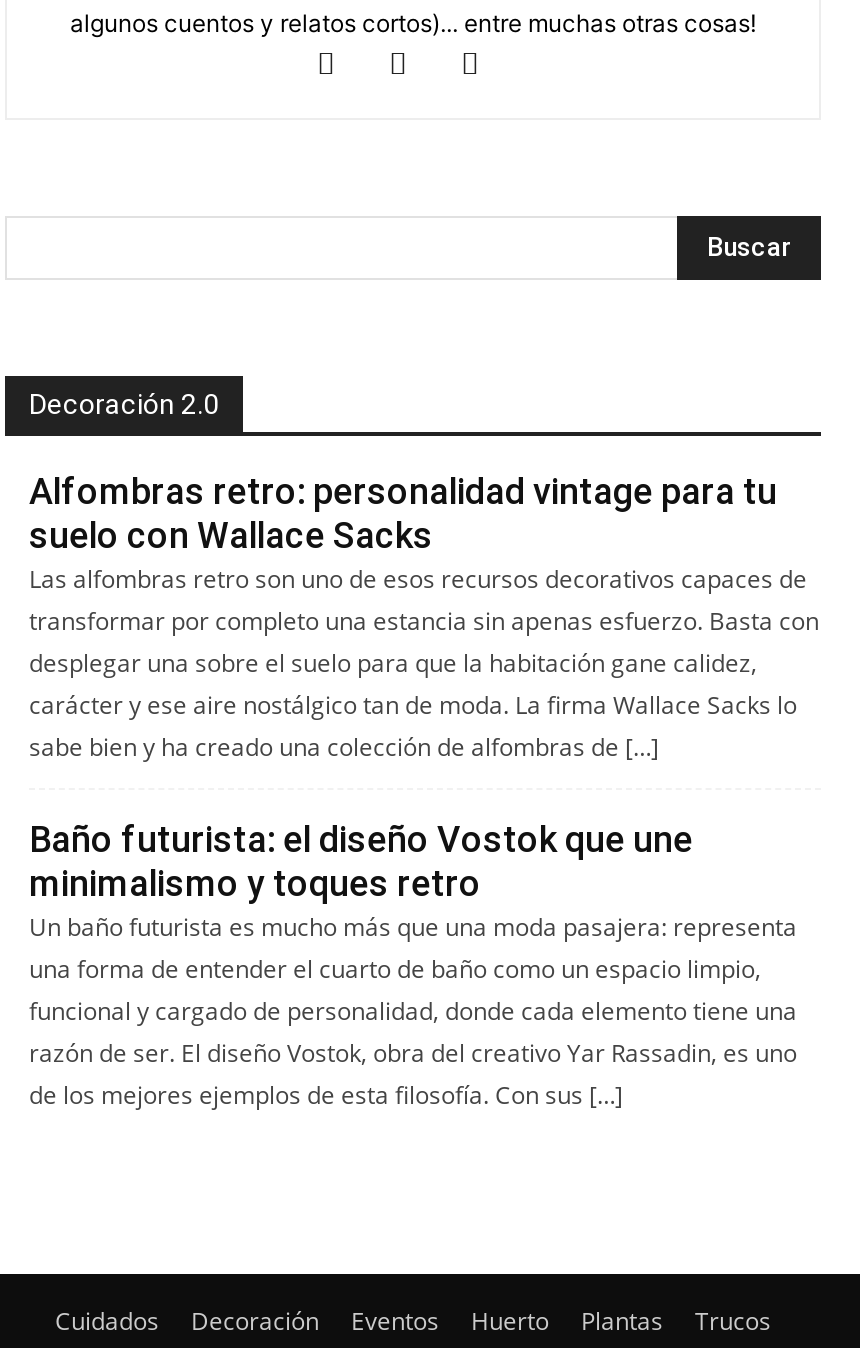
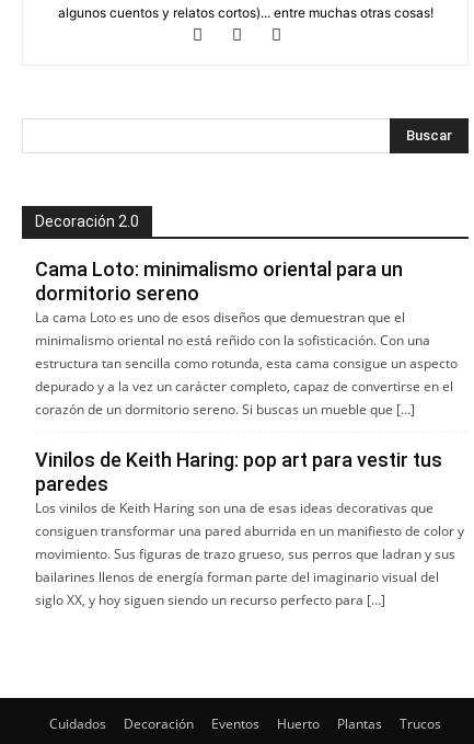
[29,470,819,764] Alfombras retro: personalidad vintage para tu | suelo con Wallace Sacks | Las alfombras retro son uno de esos recursos decorativos capaces de | transformar por completo una estancia sin apenas esfuerzo. Basta con | desplegar una sobre el suelo para que la habitación gane calidez, | carácter y ese aire nostálgico tan de moda. La firma Wallace Sacks lo | sabe bien y ha creado una colección de alfombras de […] -> [35,257,458,419] Cama Loto: minimalismo oriental para un | dormitorio sereno | La cama Loto es uno de esos diseños que demuestran que el | minimalismo oriental no está reñido con la sofisticación. Con una | estructura tan sencilla como rotunda, esta cama consigue un aspecto | depurado y a la vez un carácter completo, capaz de convertirse en el | corazón de un dormitorio sereno. Si buscas un mueble que […]
[29,818,797,1112] Baño futurista: el diseño Vostok que une | minimalismo y toques retro | Un baño futurista es mucho más que una moda pasajera: representa | una forma de entender el cuarto de baño como un espacio limpio, | funcional y cargado de personalidad, donde cada elemento tiene una | razón de ser. El diseño Vostok, obra del creativo Yar Rassadin, es uno | de los mejores ejemplos de esta filosofía. Con sus […] -> [35,448,464,609] Vinilos de Keith Haring: pop art para vestir tus | paredes | Los vinilos de Keith Haring son una de esas ideas decorativas que | consiguen transformar una pared aburrida en un manifiesto de color y | movimiento. Sus figuras de trazo grueso, sus perros que ladran y sus | bailarines llenos de energía forman parte del imaginario visual del | siglo XX, y hoy siguen siendo un recurso perfecto para […]

